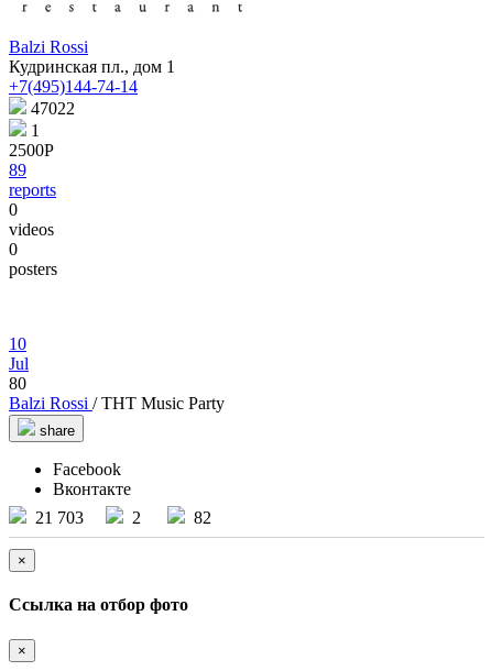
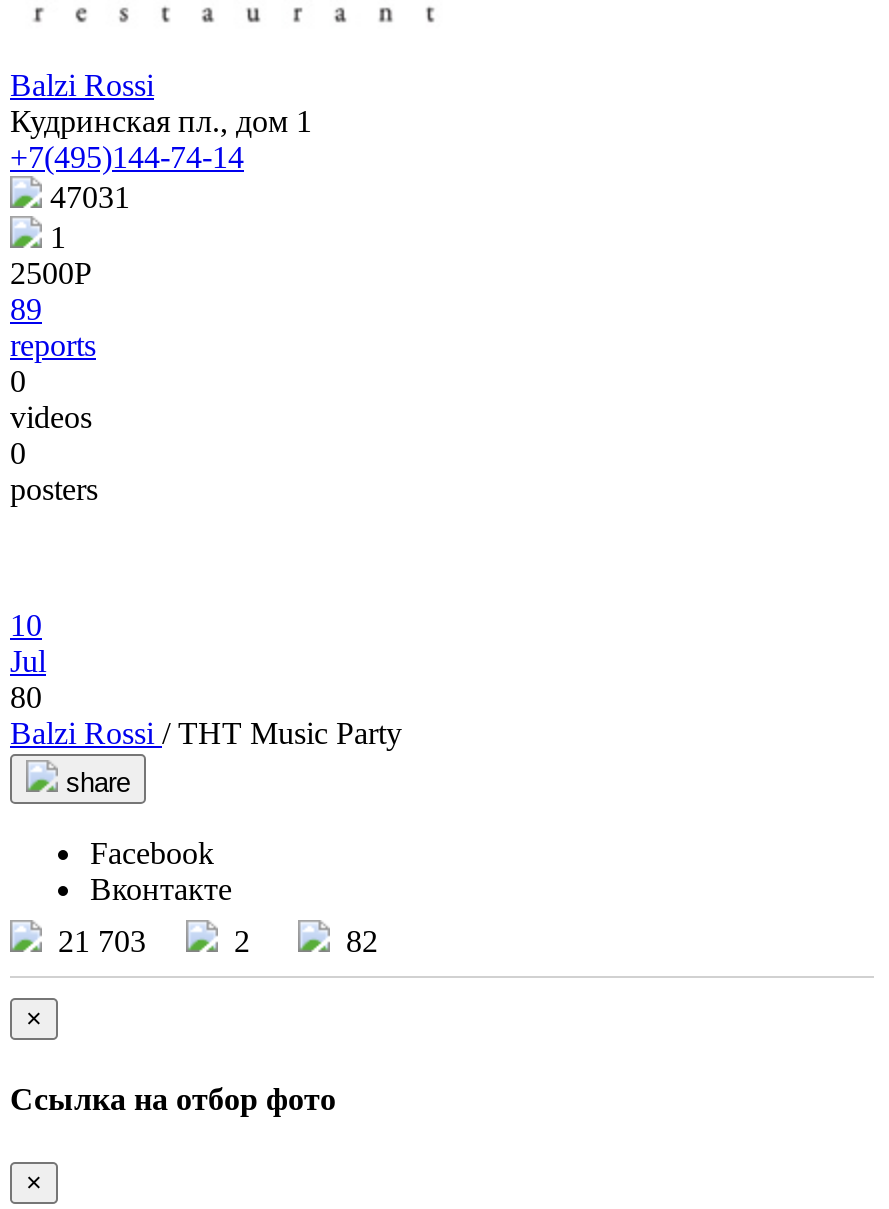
[26,99,75,118] 47022 -> [42,180,130,214] 47031

